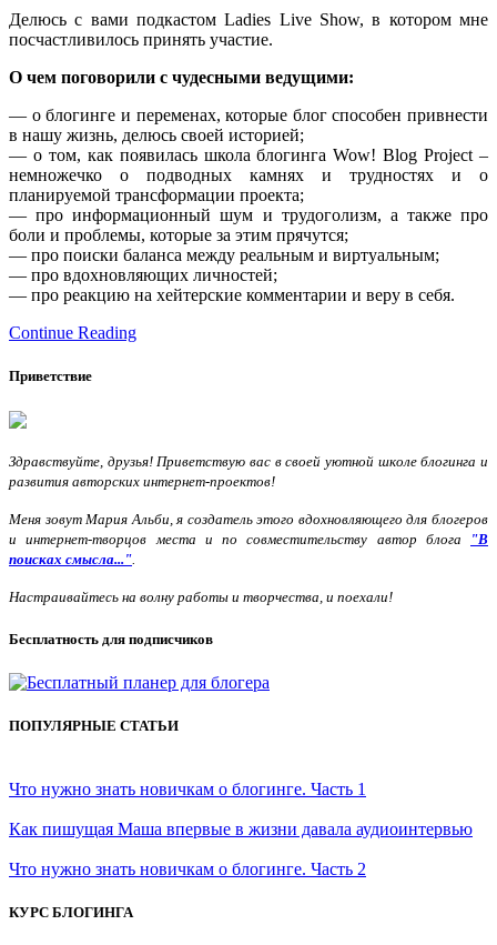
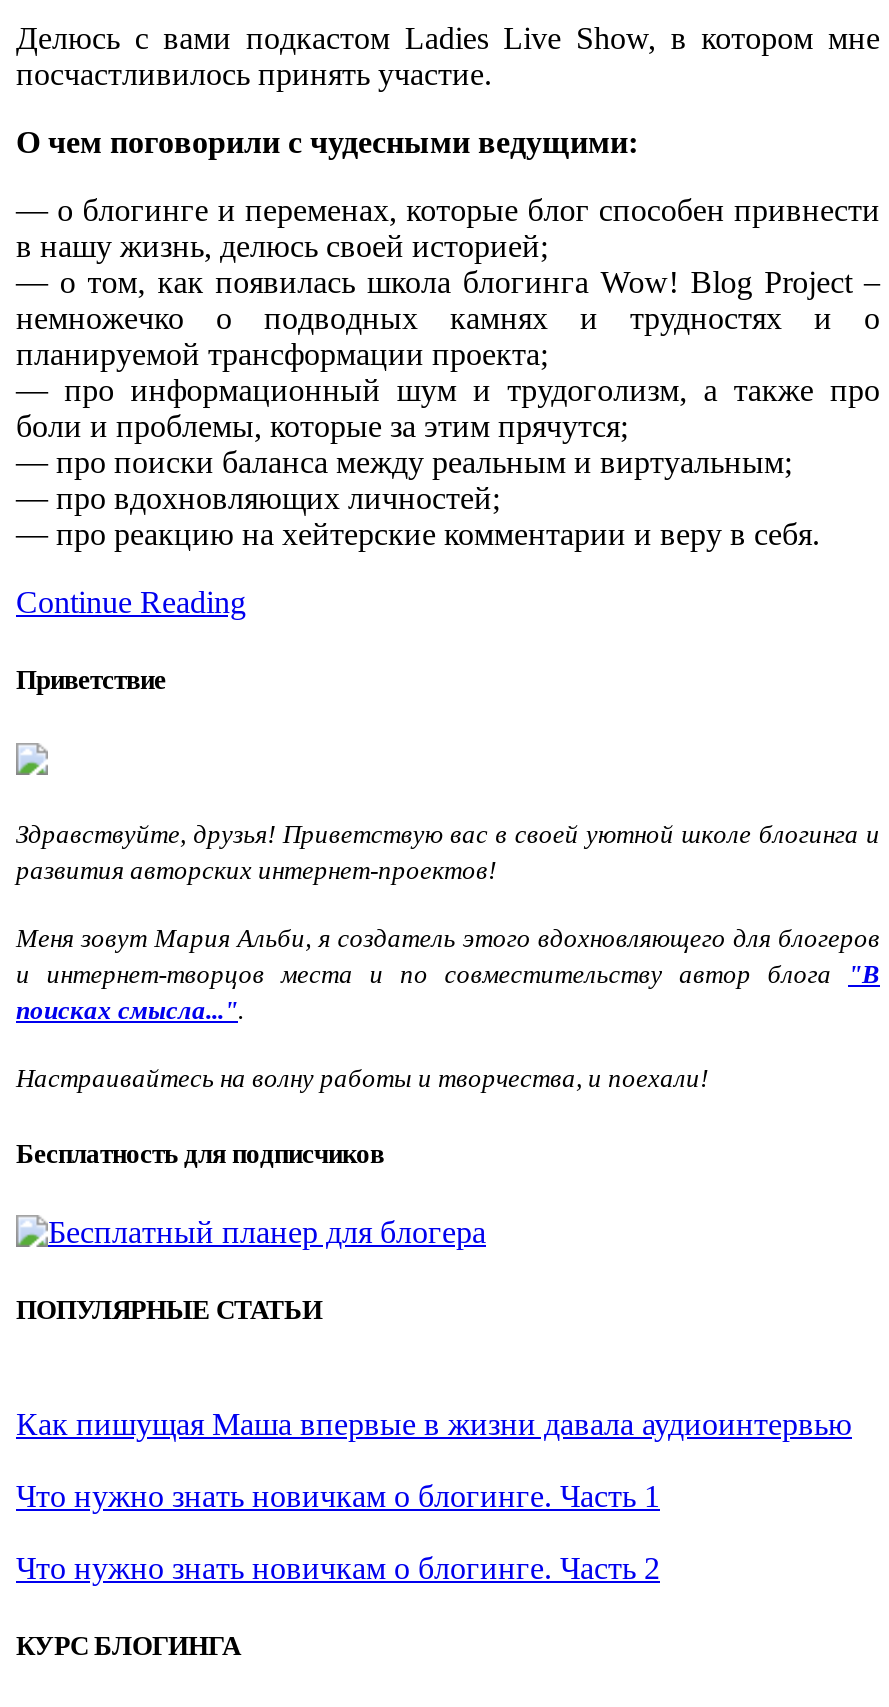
moved [9,780,366,799] -> [16,1479,660,1513]: Что нужно знать новичкам о блогинге. Часть 1
moved [9,820,473,839] -> [16,1407,852,1441]: Как пишущая Маша впервые в жизни давала аудиоинтервью

